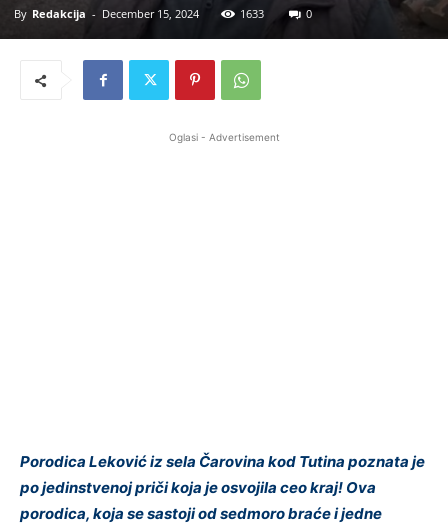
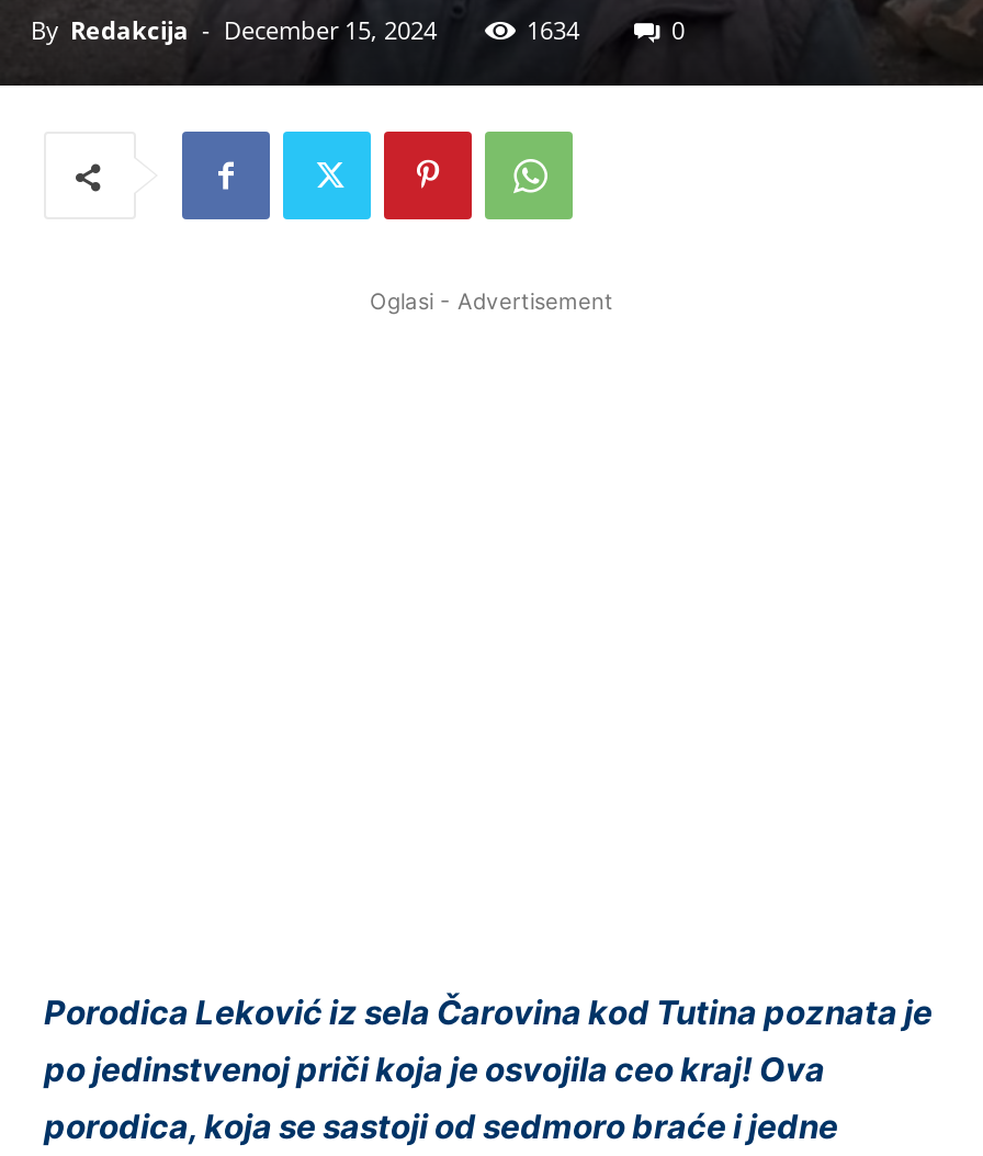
[240,6,264,21] 1633 -> [527,14,579,47] 1634

